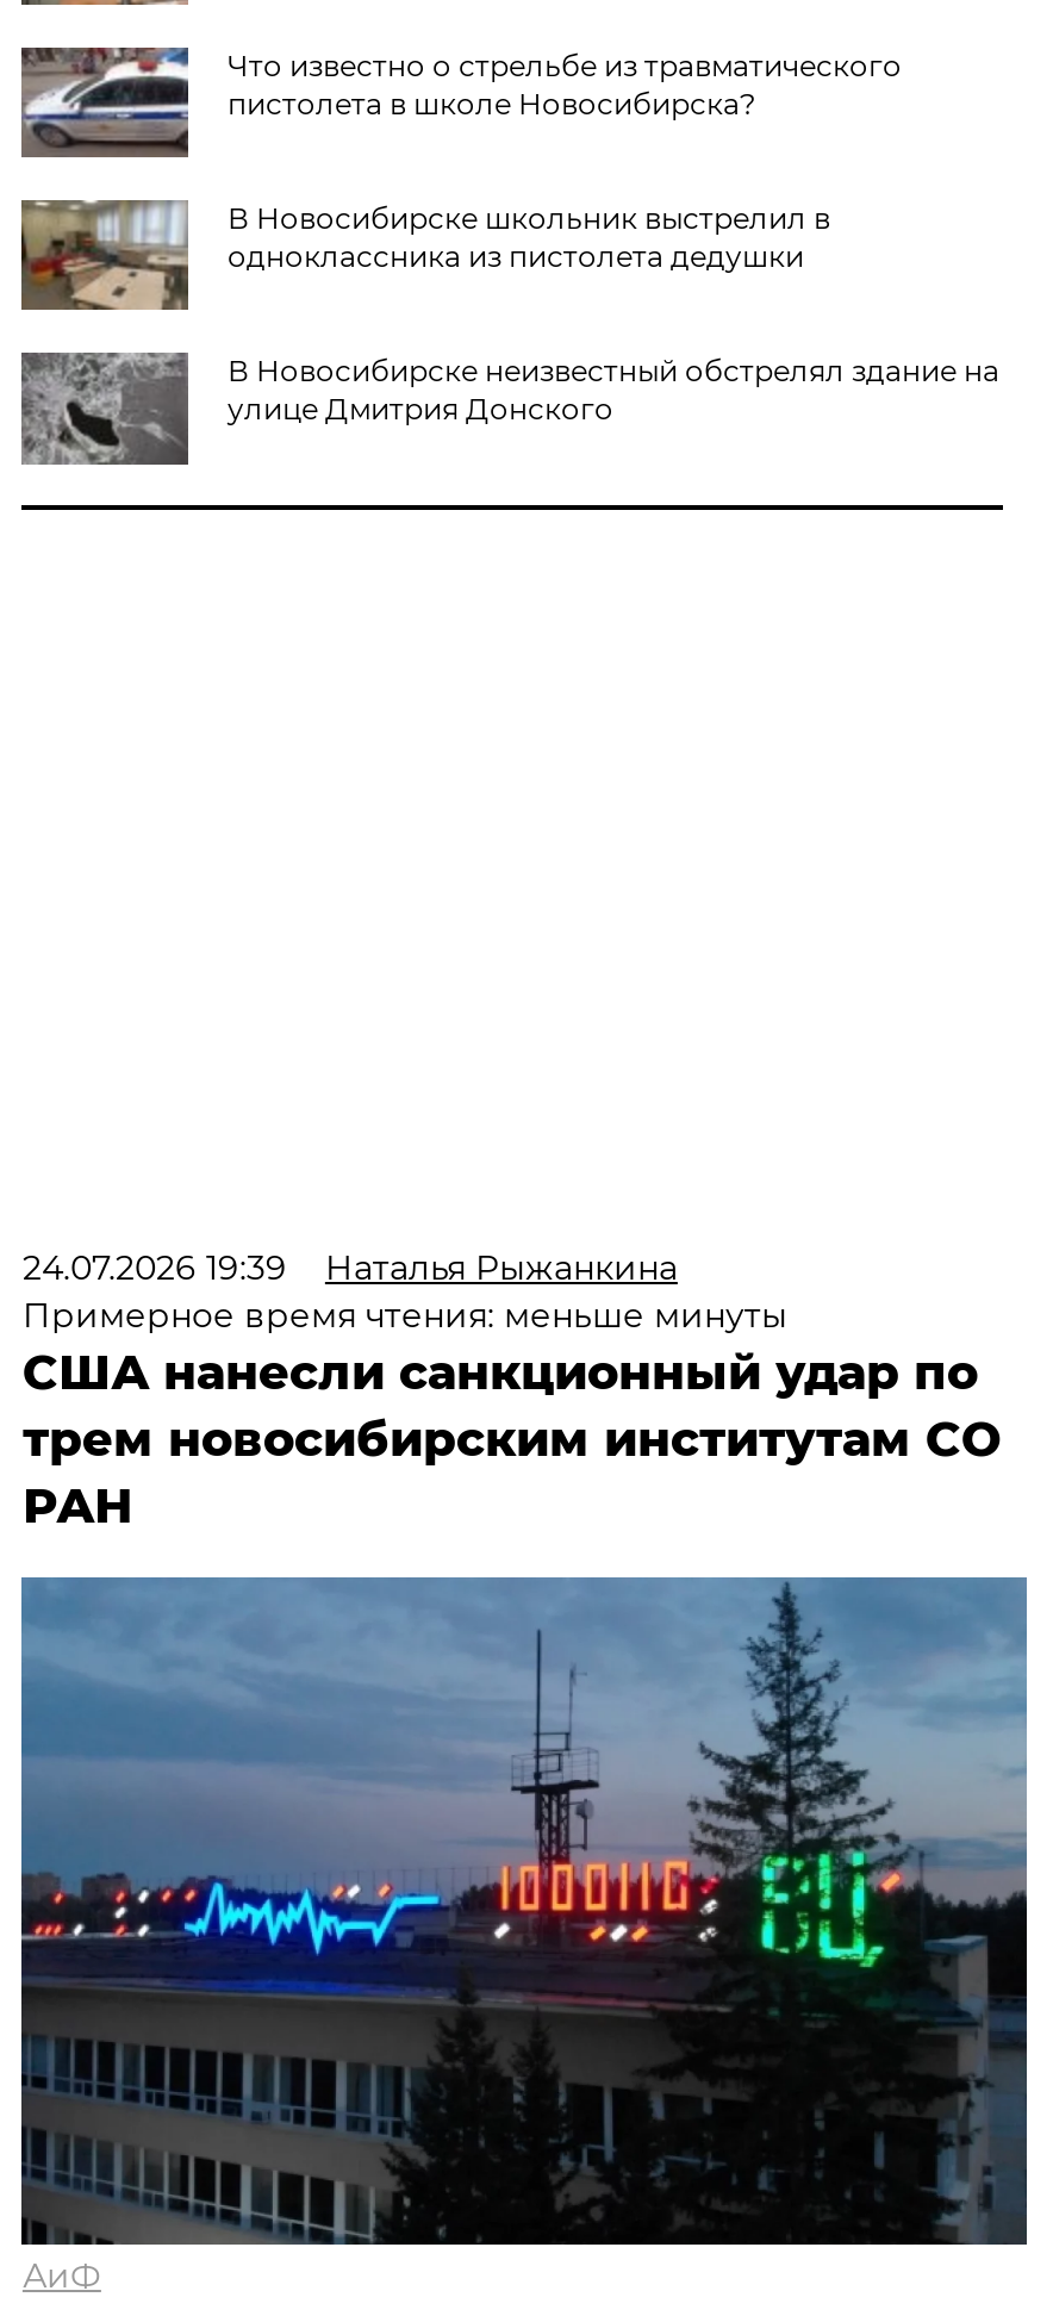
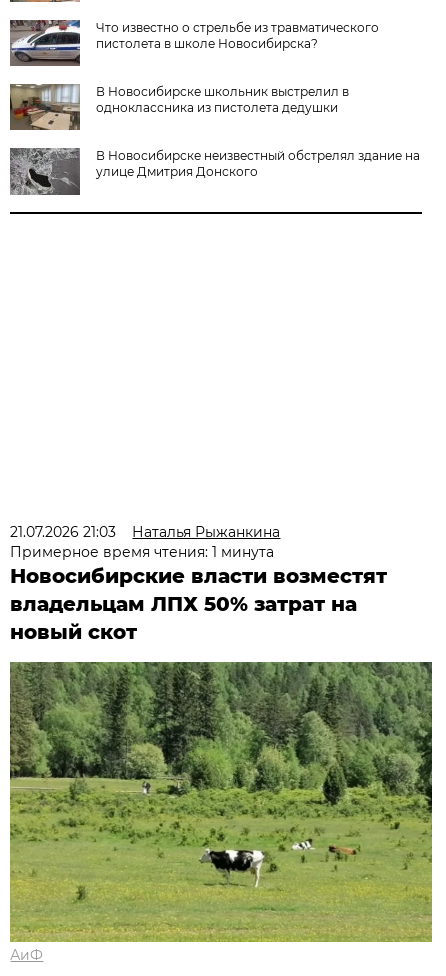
[22,1246,678,1289] 24.07.2026 19:39 Наталья Рыжанкина -> [10,523,280,541] 21.07.2026 21:03 Наталья Рыжанкина
[22,1294,1002,1534] Примерное время чтения: меньше минуты | США нанесли санкционный удар по | трем новосибирским институтам СО | РАН -> [10,543,387,644] Примерное время чтения: 1 минута | Новосибирские власти возместят | владельцам ЛПХ 50% затрат на | новый скот
[19,1575,1029,2247] [image] -> [9,661,433,943] [image]

